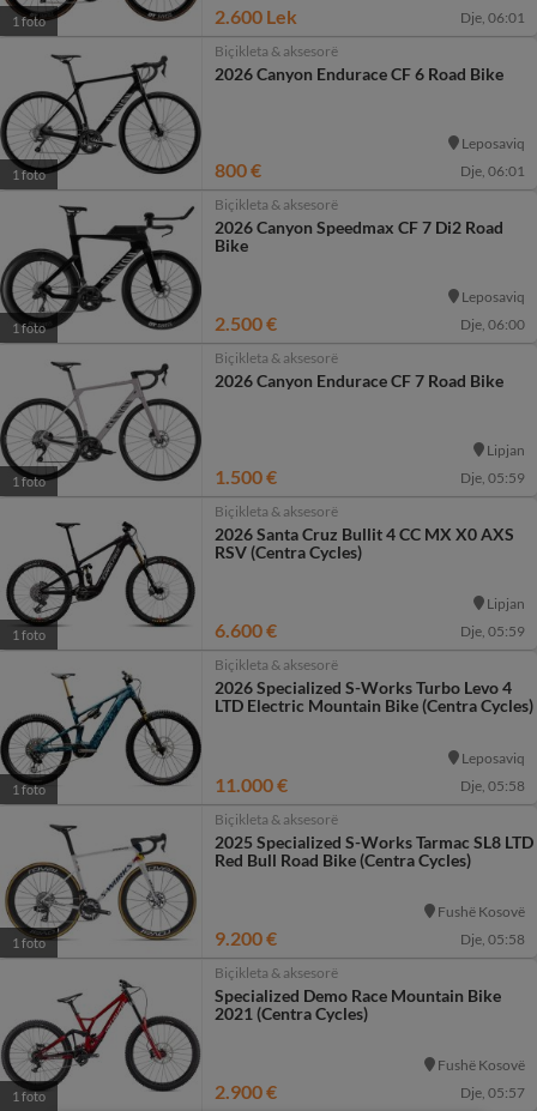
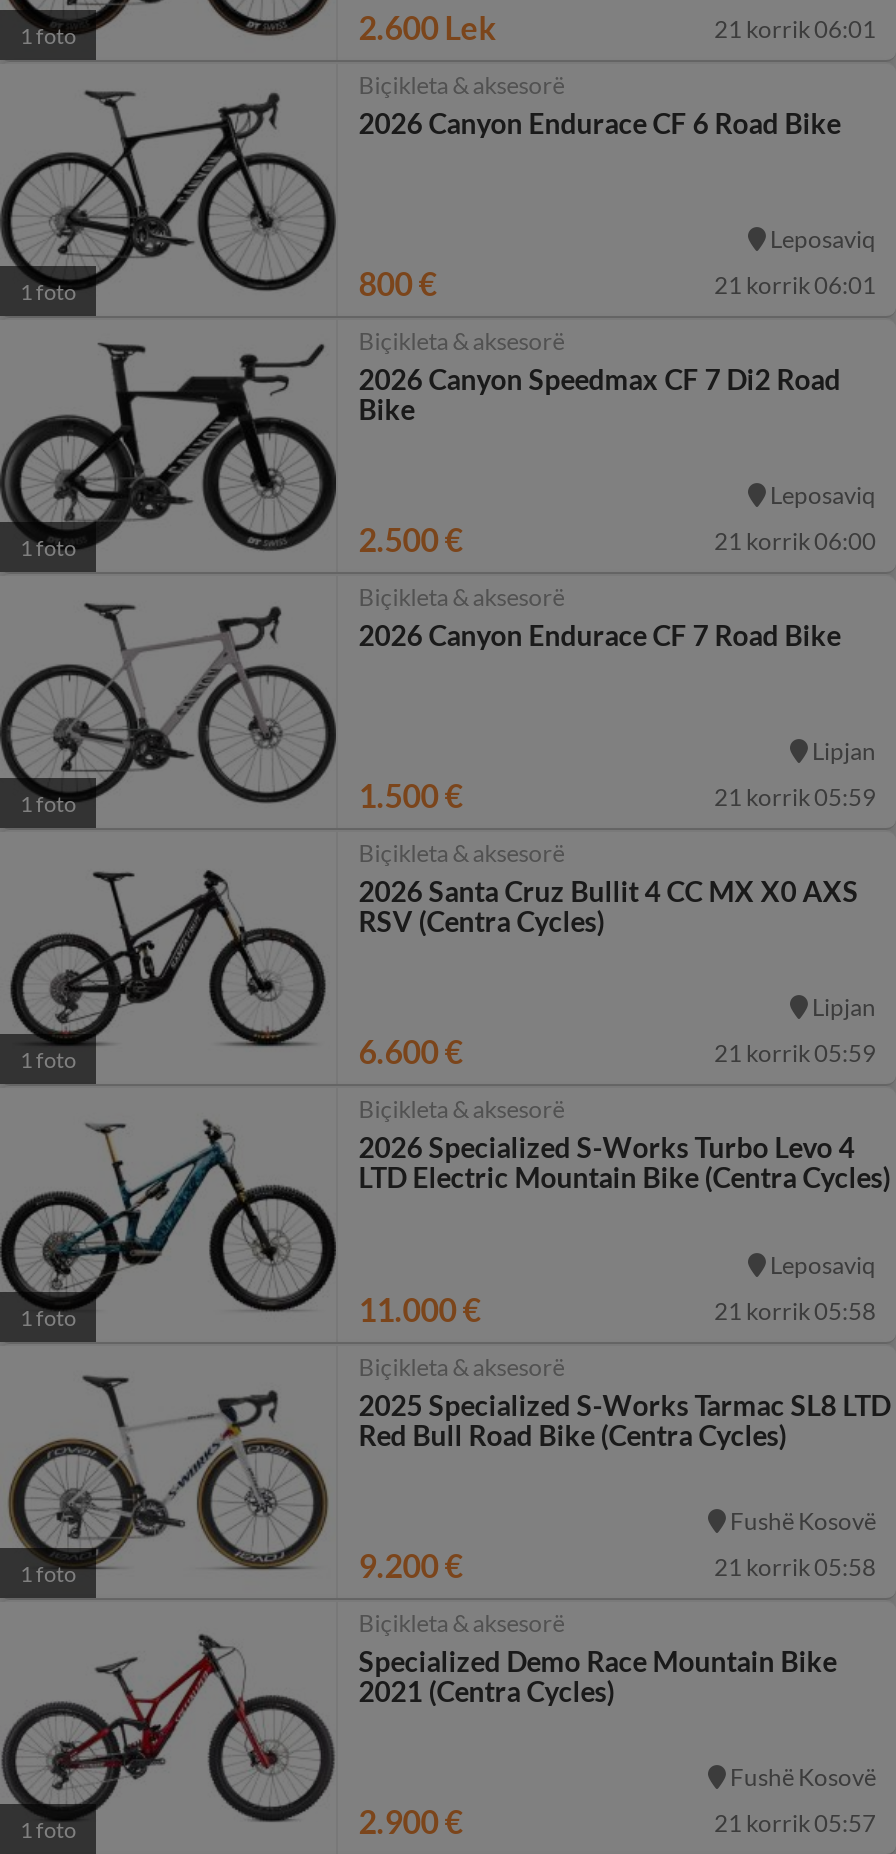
[458,8,525,26] Dje, 06:01 -> [710,14,876,44] 21 korrik 06:01
[458,162,525,180] Dje, 06:01 -> [710,270,876,300] 21 korrik 06:01
[458,315,525,333] Dje, 06:00 -> [710,526,876,556] 21 korrik 06:00
[458,469,525,487] Dje, 05:59 -> [710,782,876,812] 21 korrik 05:59
[458,622,525,640] Dje, 05:59 -> [710,1039,876,1069] 21 korrik 05:59
[458,776,525,794] Dje, 05:58 -> [710,1295,876,1325] 21 korrik 05:58
[458,930,525,948] Dje, 05:58 -> [710,1551,876,1581] 21 korrik 05:58
[458,1083,525,1101] Dje, 05:57 -> [710,1808,876,1838] 21 korrik 05:57

